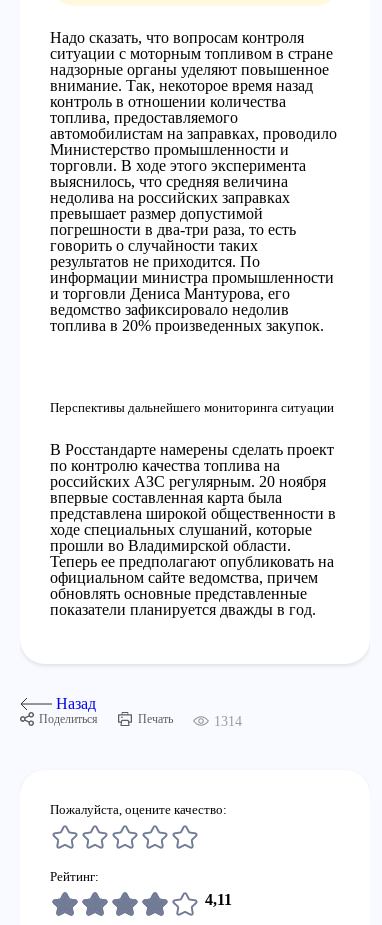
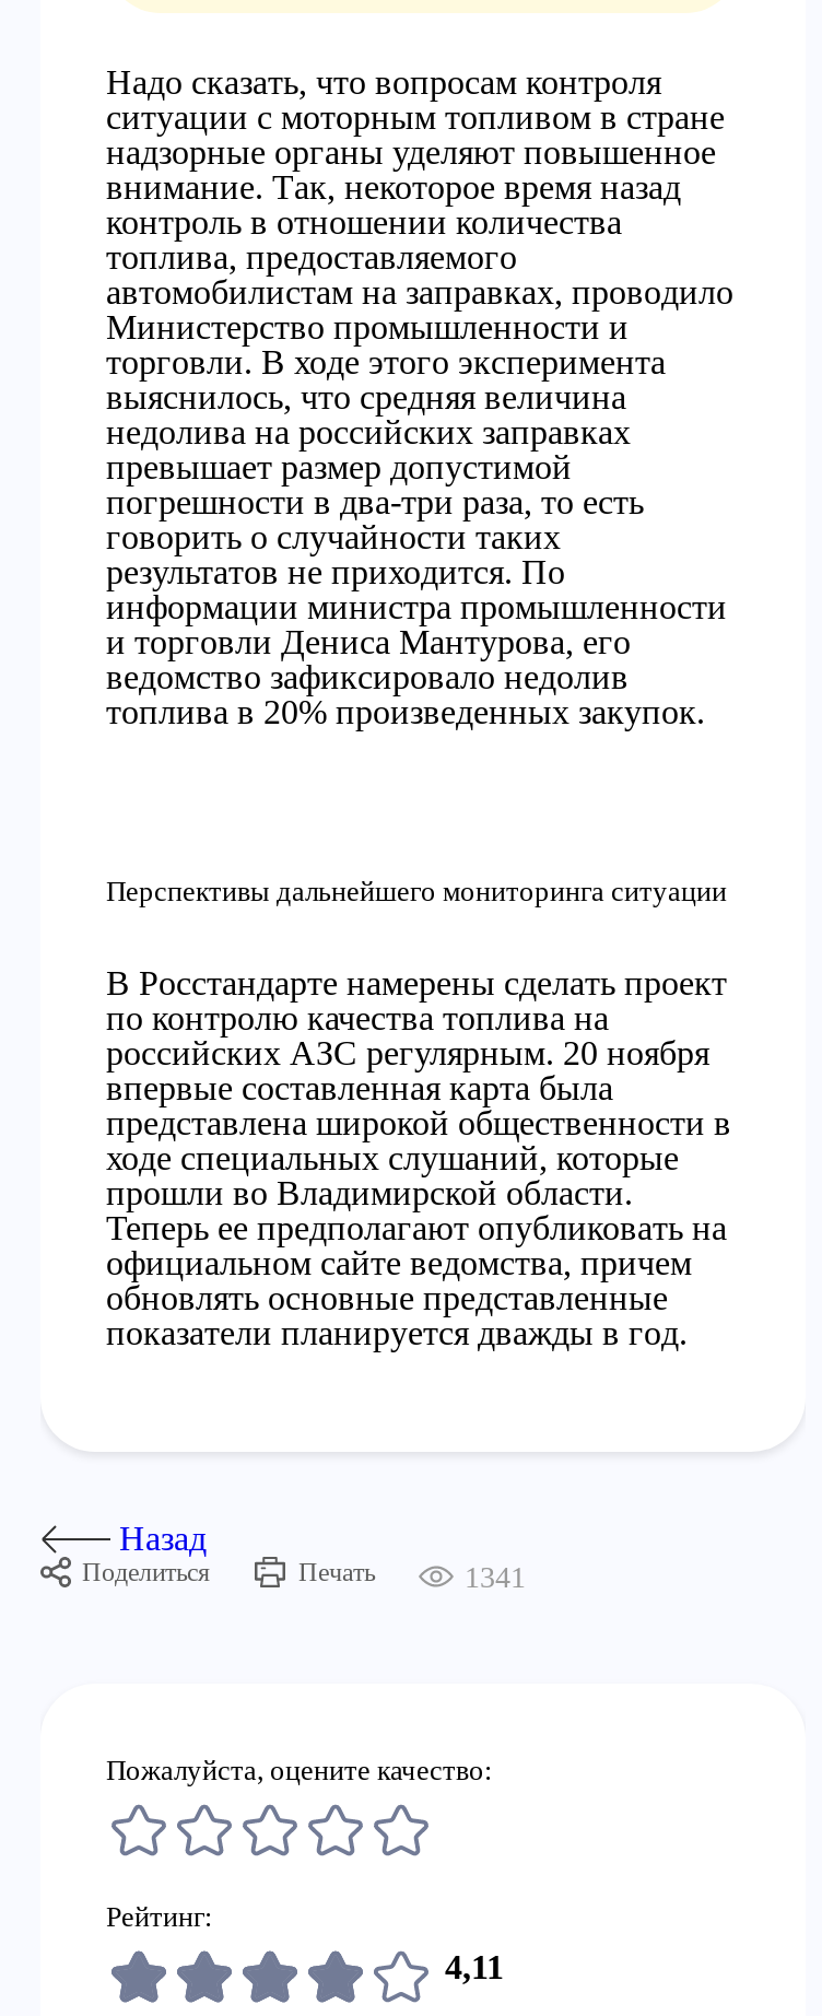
[214,713,242,728] 1314 -> [465,1560,526,1593] 1341

